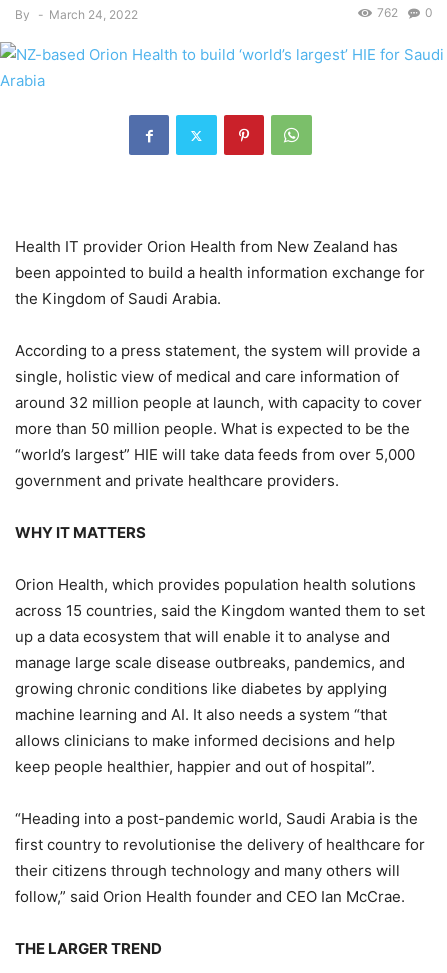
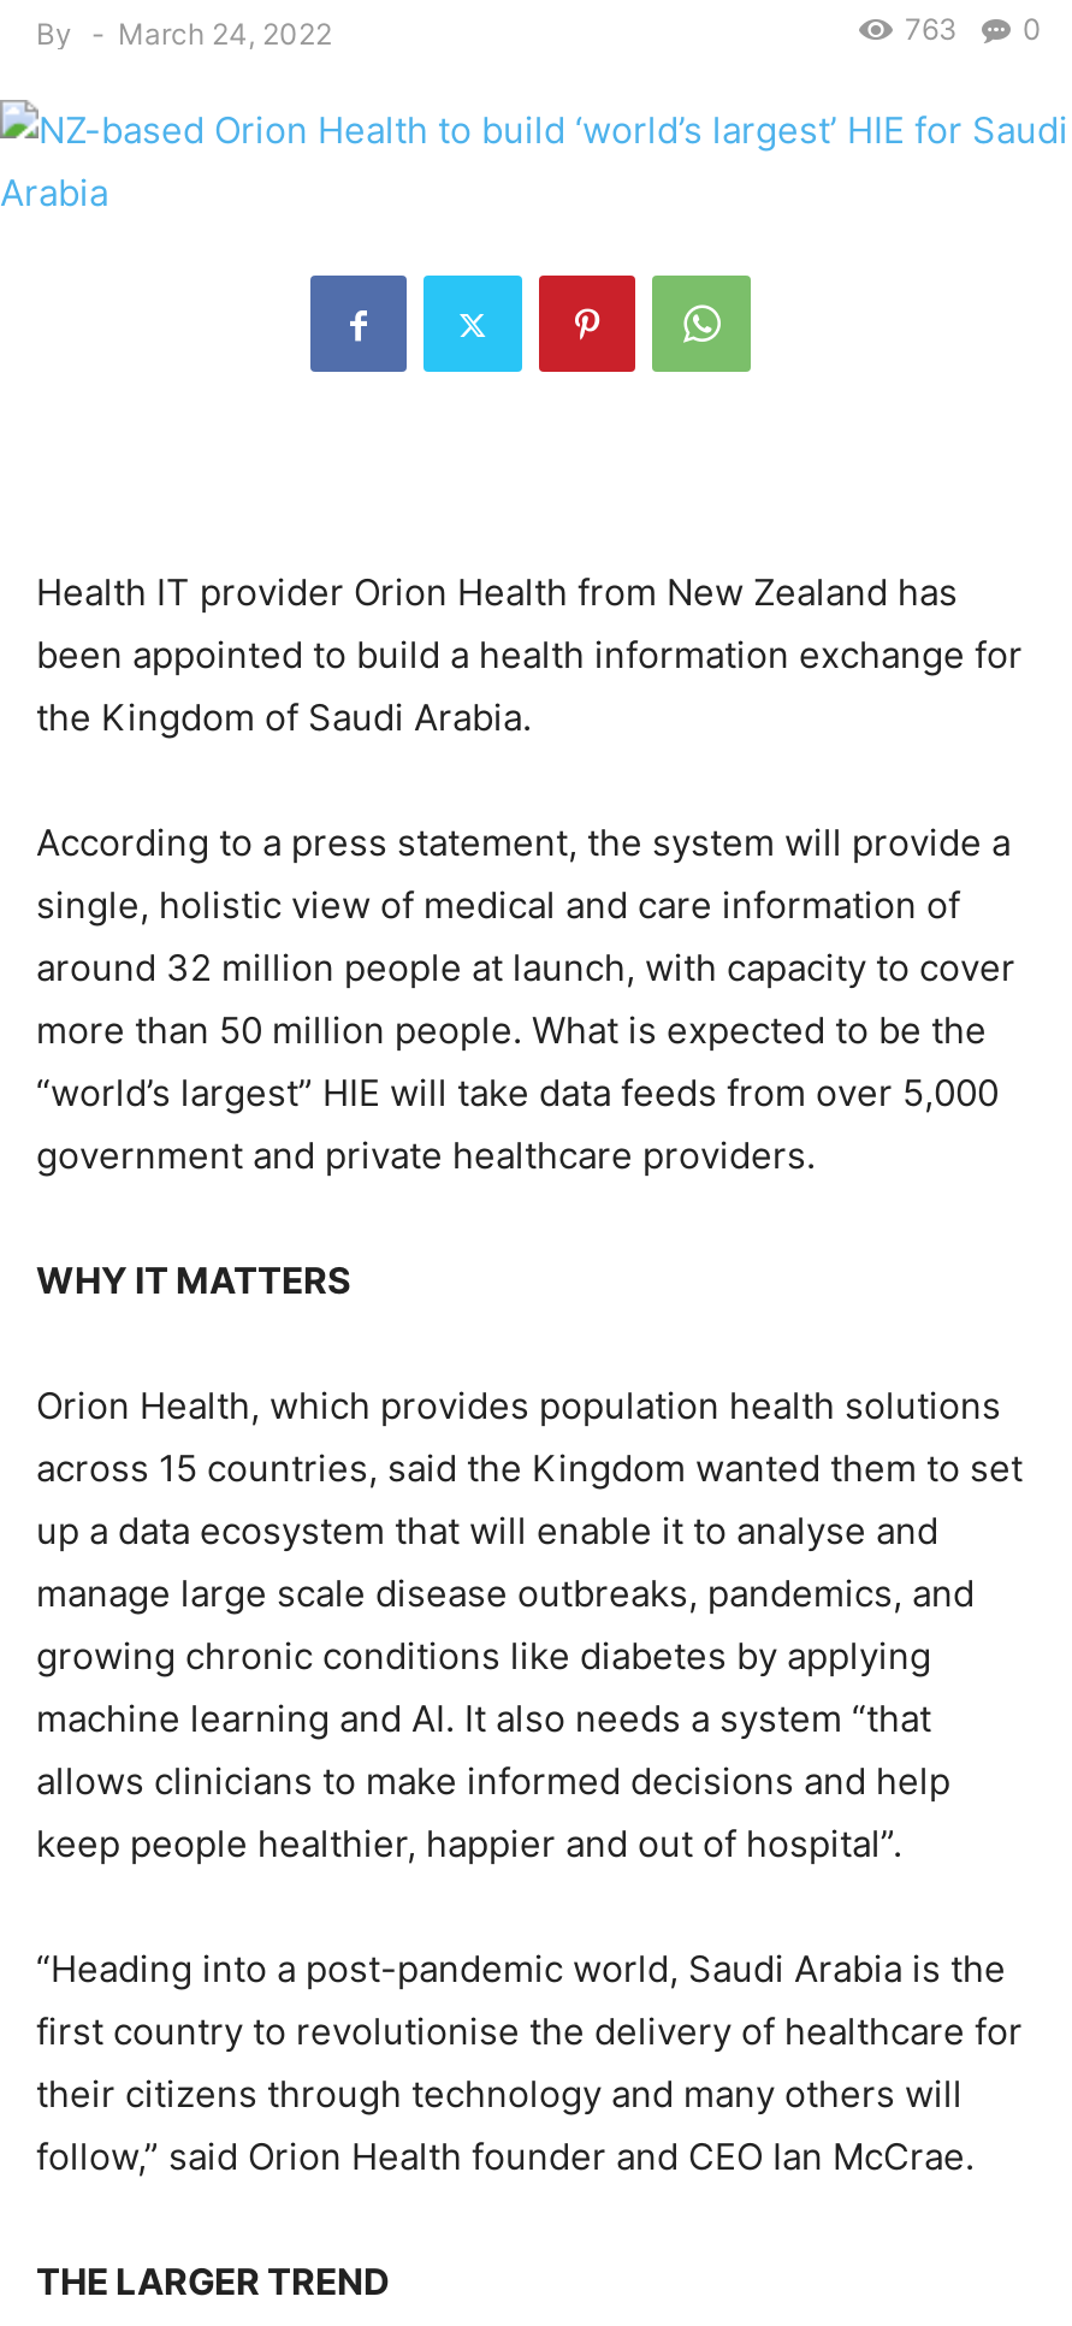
[377,5,433,20] 762 0 -> [905,11,1042,47] 763 0

